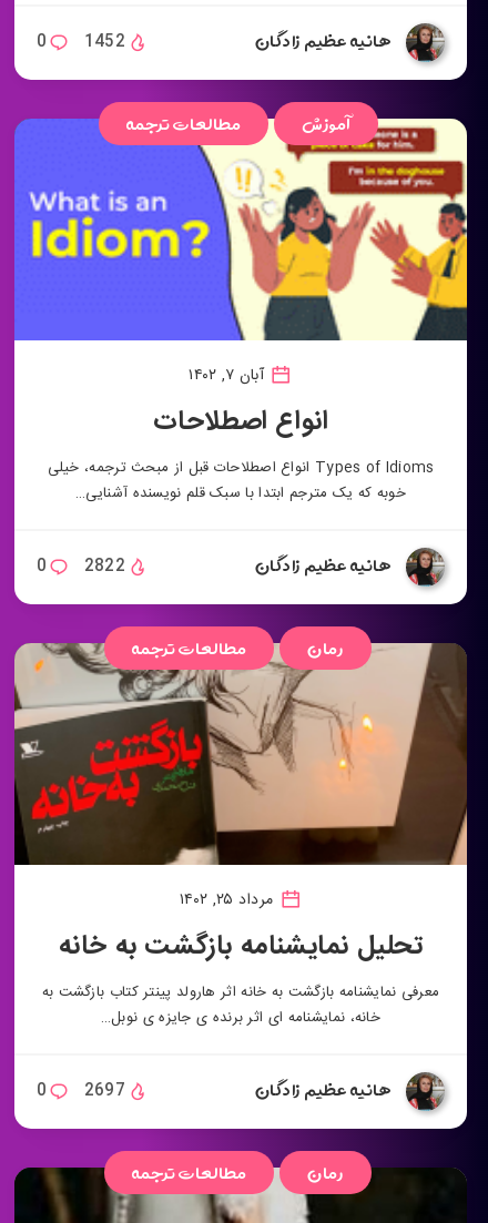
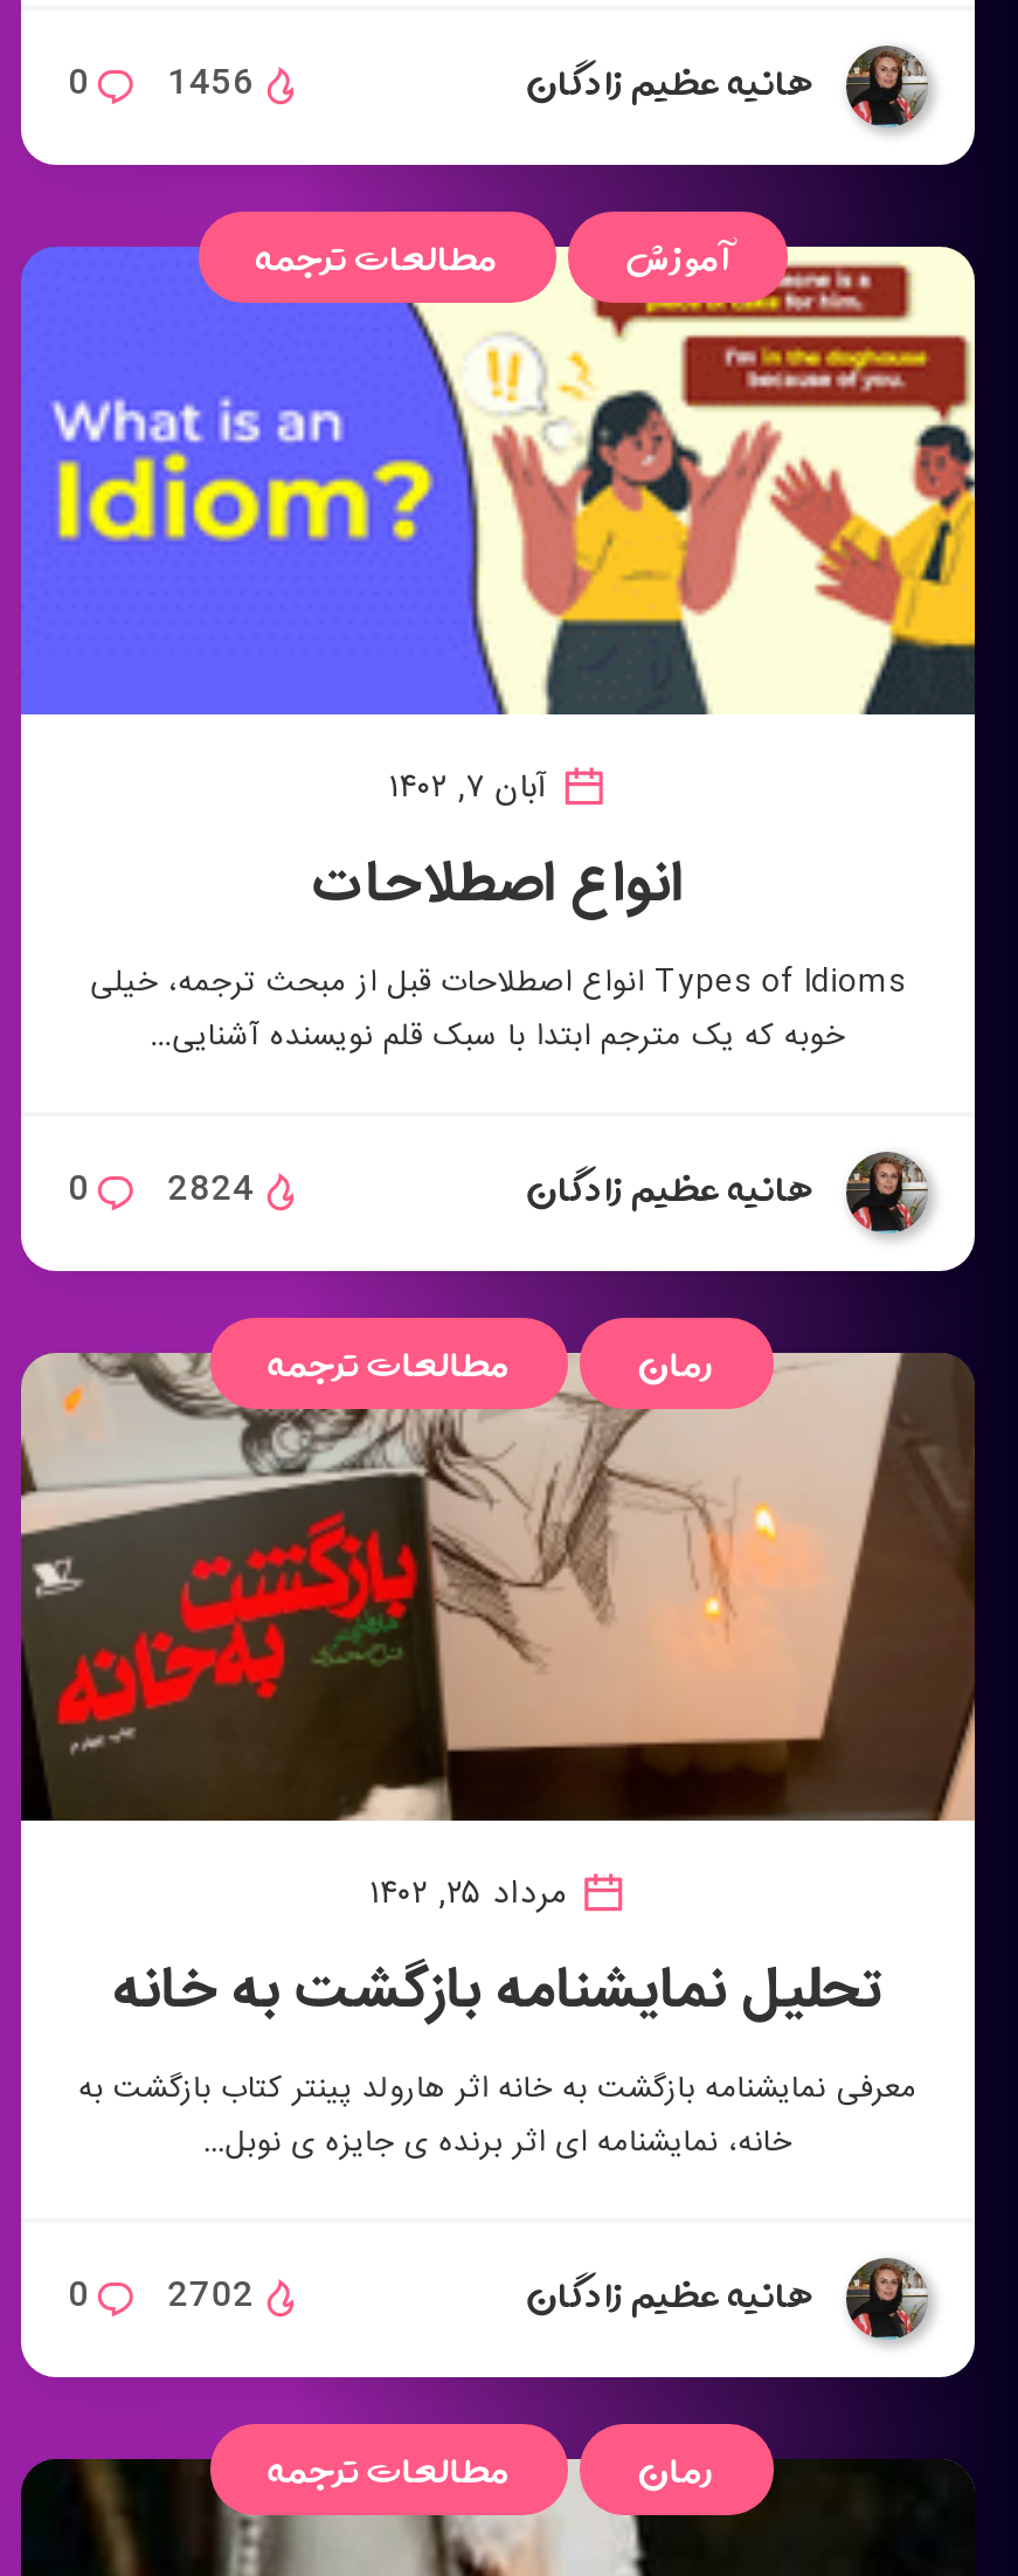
[37,29,125,56] 0 1452 -> [68,58,254,115] 0 1456
[37,554,125,580] 0 2822 -> [68,1165,254,1221] 0 2824
[37,1078,125,1105] 0 2697 -> [68,2271,254,2327] 0 2702

